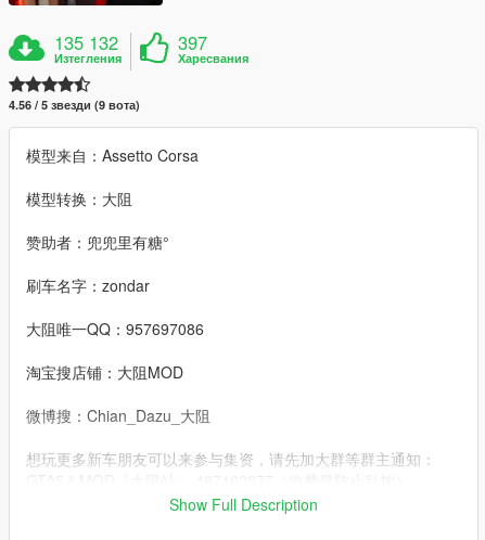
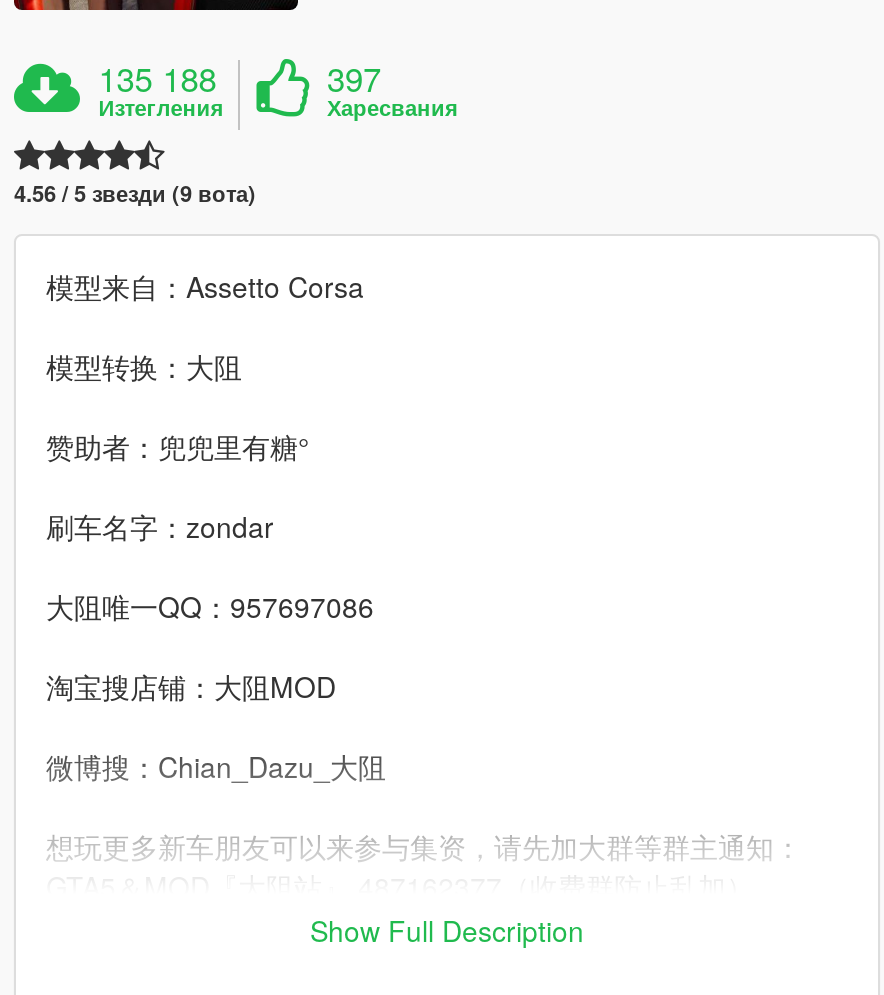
[54,29,118,56] 135 132 -> [98,54,216,102] 135 188

